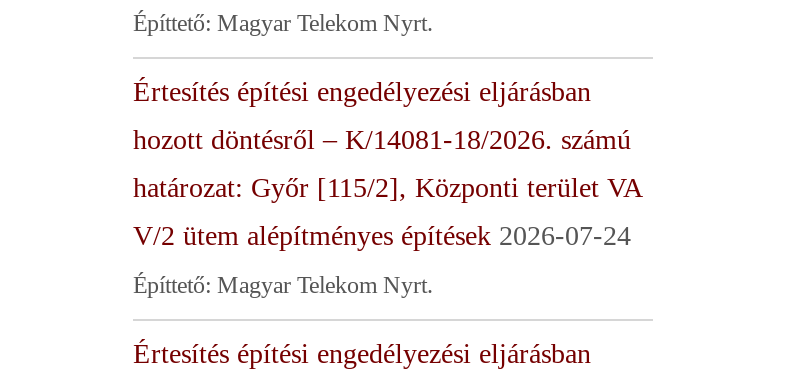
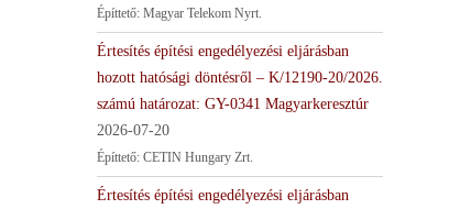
[133,126,631,156] hozott döntésről – K/14081-18/2026. számú -> [97,70,383,86] hozott hatósági döntésről – K/12190-20/2026.
[133,174,641,204] határozat: Győr [115/2], Központi terület VA -> [97,96,369,113] számú határozat: GY-0341 Magyarkeresztúr
[133,222,631,252] V/2 ütem alépítményes építések 2026-07-24 -> [97,122,169,139] 2026-07-20
[133,272,433,300] Építtető: Magyar Telekom Nyrt. -> [97,150,253,165] Építtető: CETIN Hungary Zrt.

